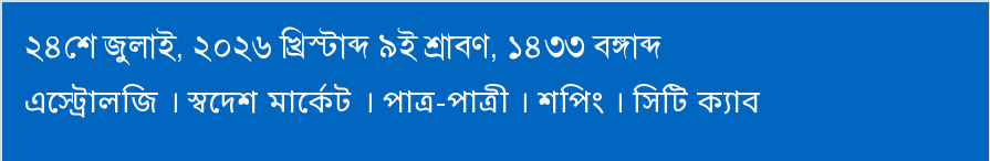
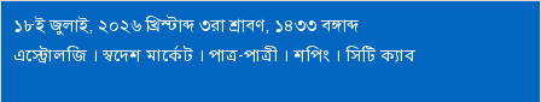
[24,26,661,66] ২৪শে জুলাই, ২০২৬ খ্রিস্টাব্দ ৯ই শ্রাবণ, ১৪৩৩ বঙ্গাব্দ -> [13,14,359,36] ১৮ই জুলাই, ২০২৬ খ্রিস্টাব্দ ৩রা শ্রাবণ, ১৪৩৩ বঙ্গাব্দ

